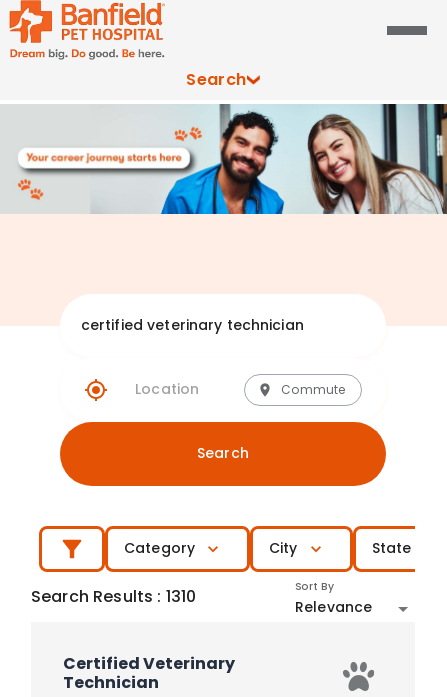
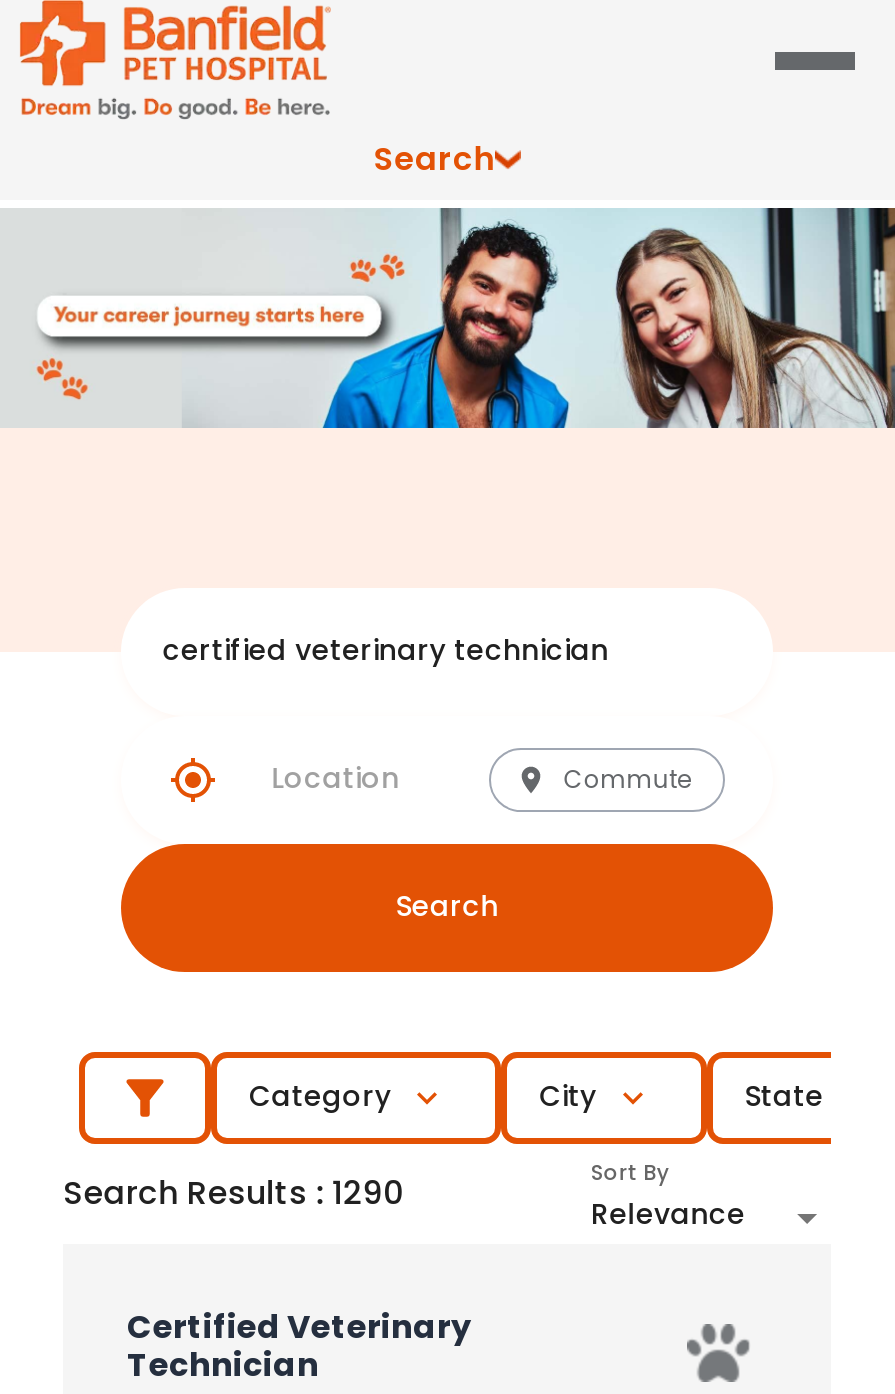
[31,585,196,608] Search Results: 1310 -> [63,1170,403,1216] Search Results: 1290

